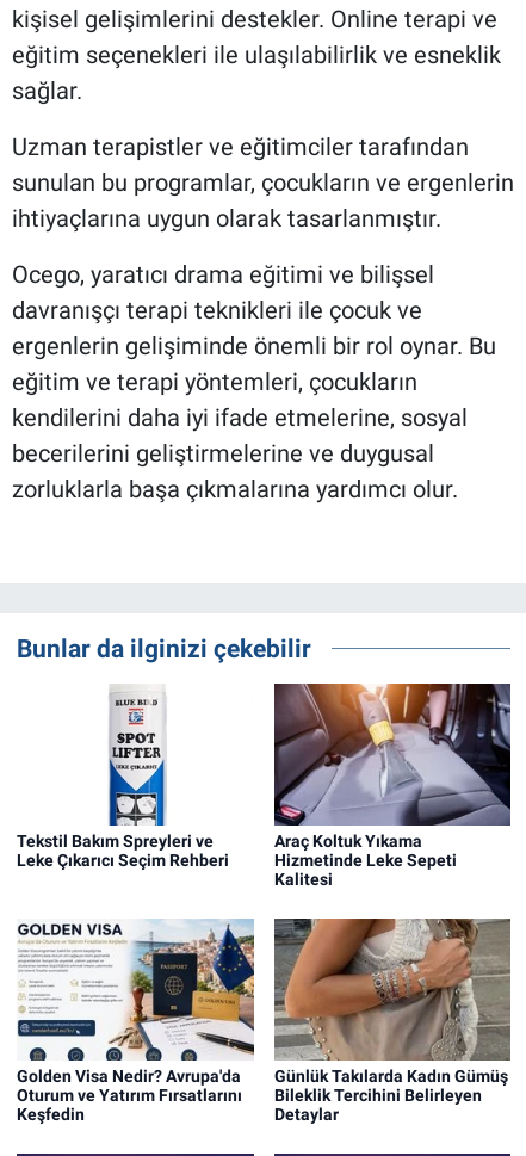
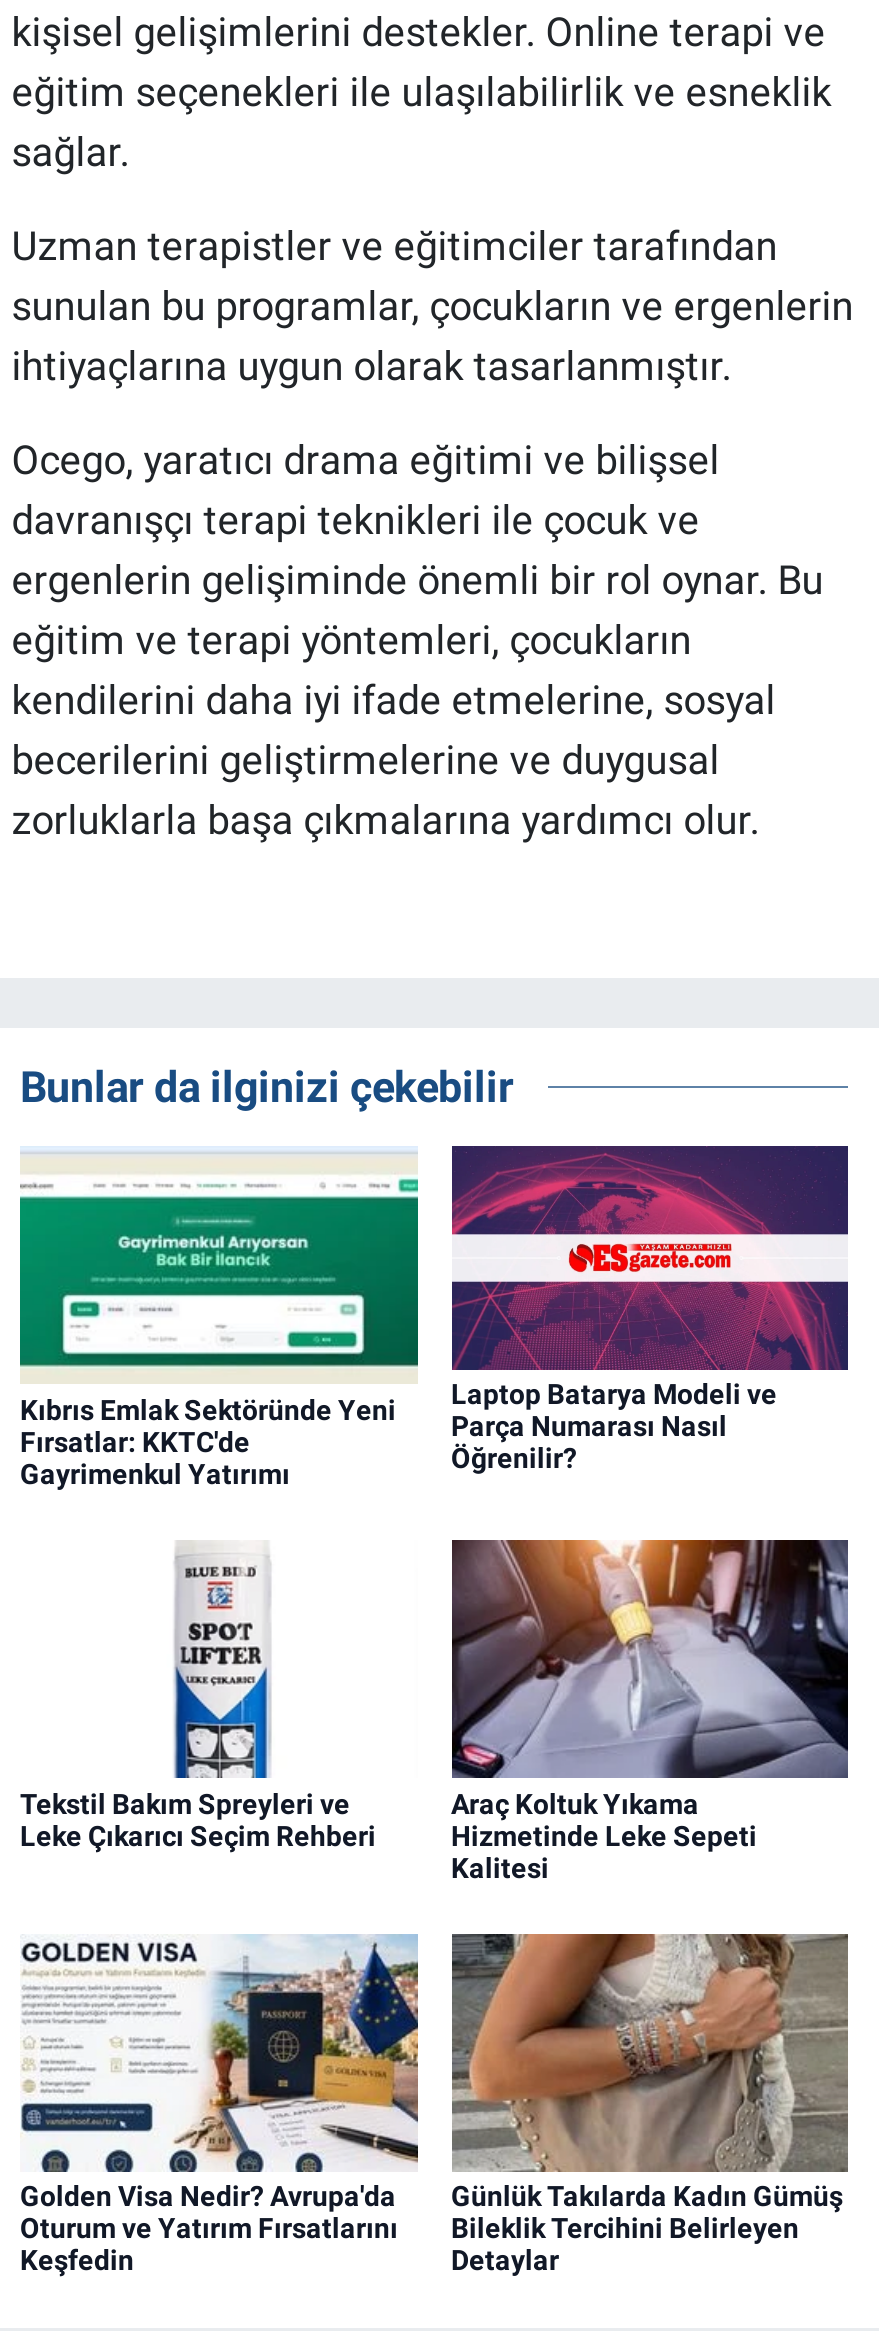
none -> [18,1152,420,1489] [image] | Kıbrıs Emlak Sektöründe Yeni | Fırsatlar: KKTC'de | Gayrimenkul Yatırımı
none -> [450,1144,850,1474] [image] | Laptop Batarya Modeli ve | Parça Numarası Nasıl | Öğrenilir?

